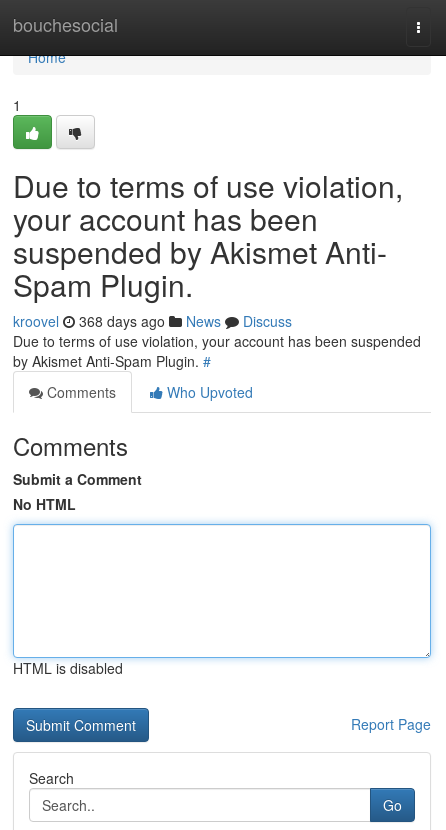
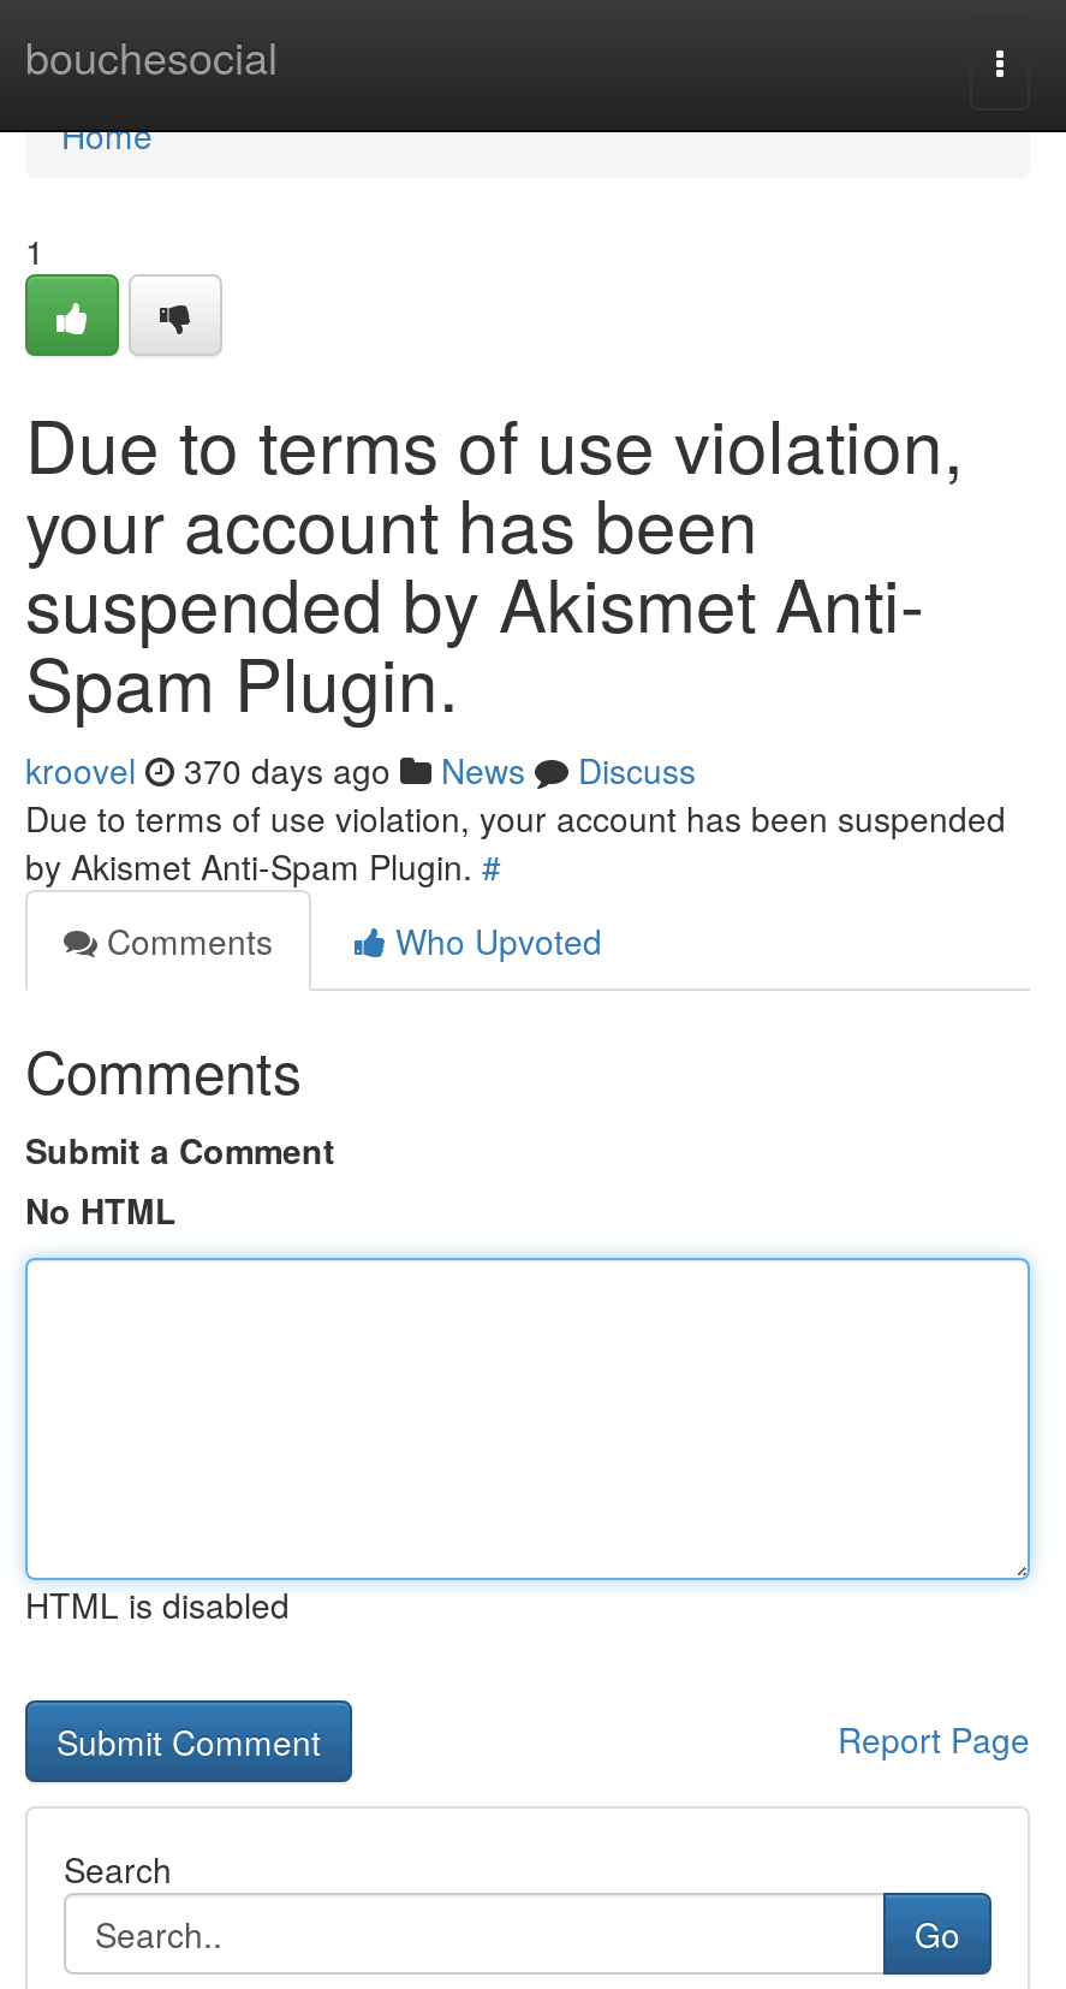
[13,311,292,331] kroovel 368 days ago News Discuss -> [25,746,696,794] kroovel 370 days ago News Discuss

